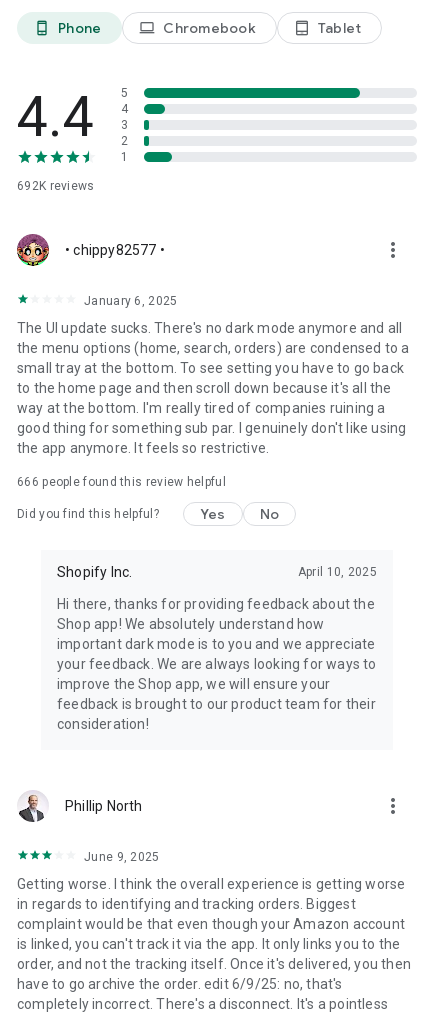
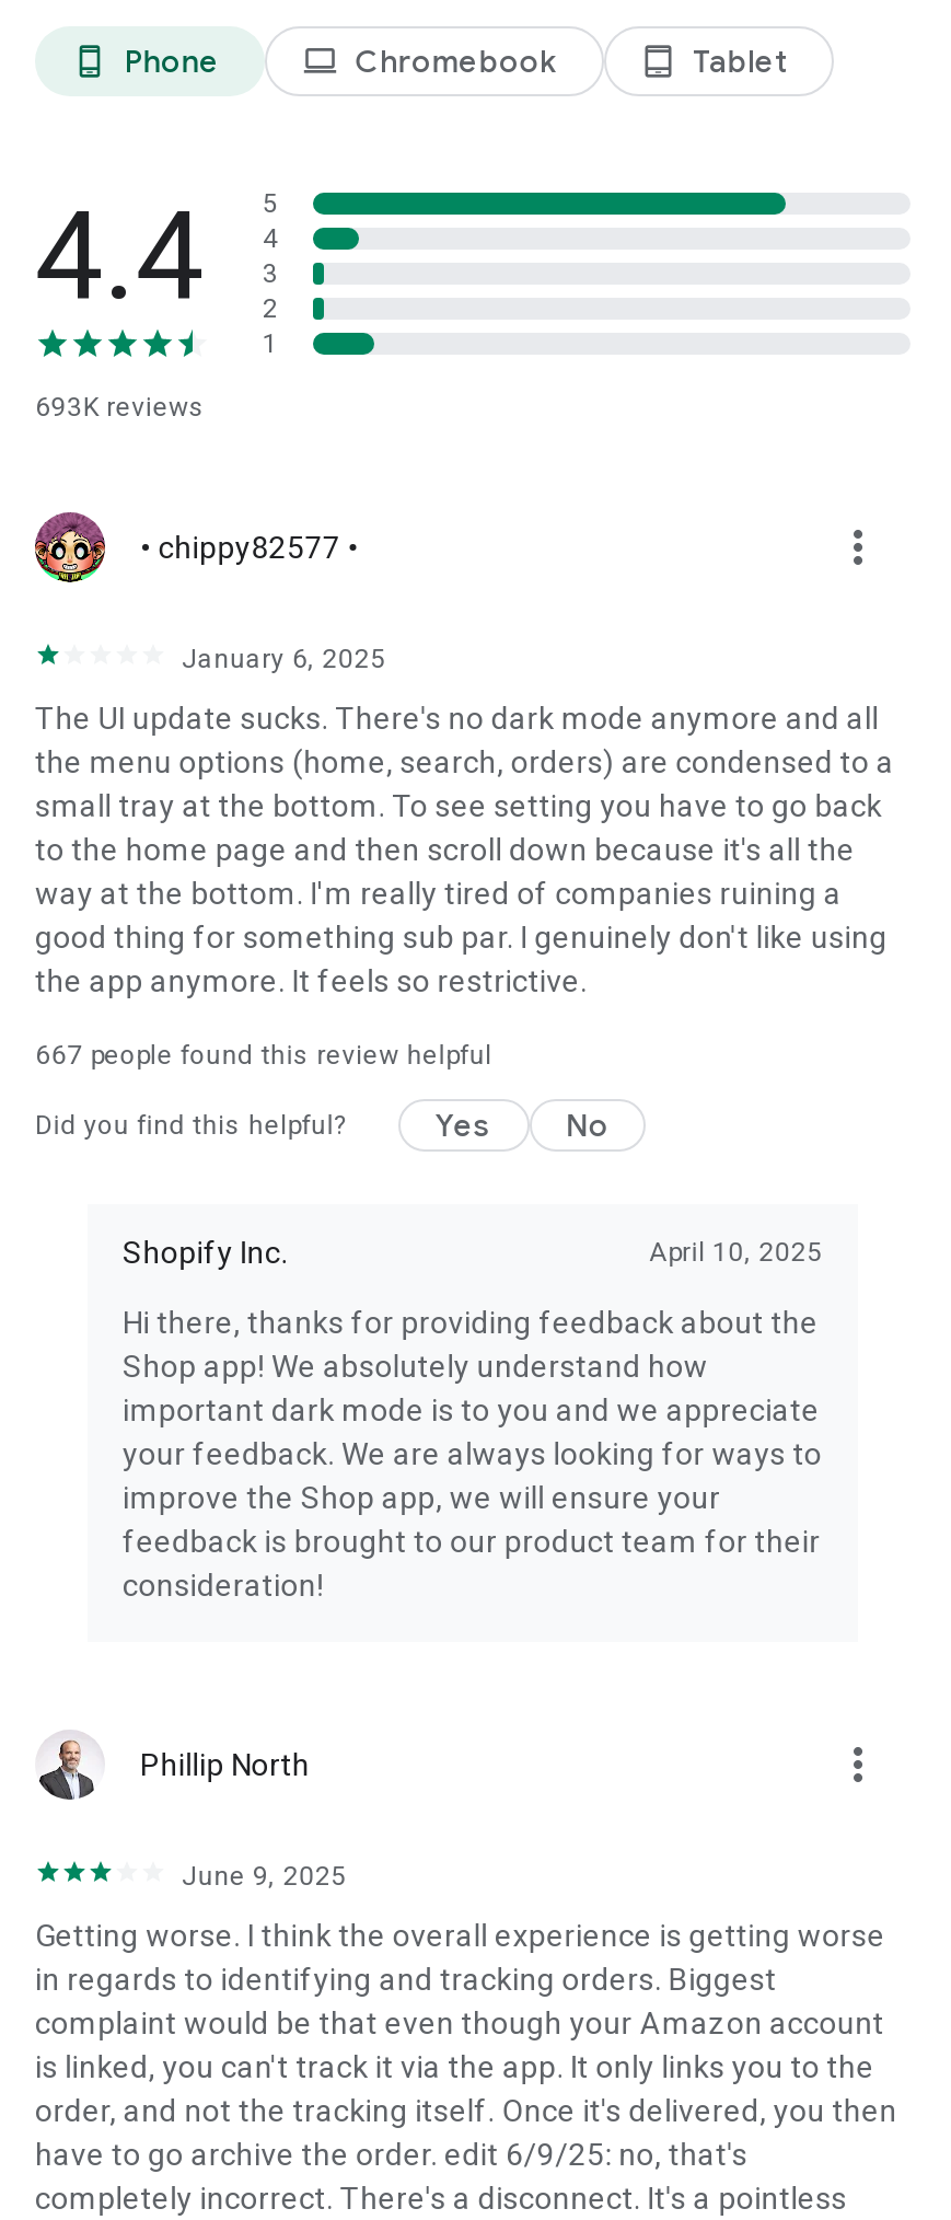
[17,179,95,193] 692K reviews -> [35,392,205,423] 693K reviews
[17,475,226,489] 666 people found this review helpful -> [35,1040,492,1071] 667 people found this review helpful

